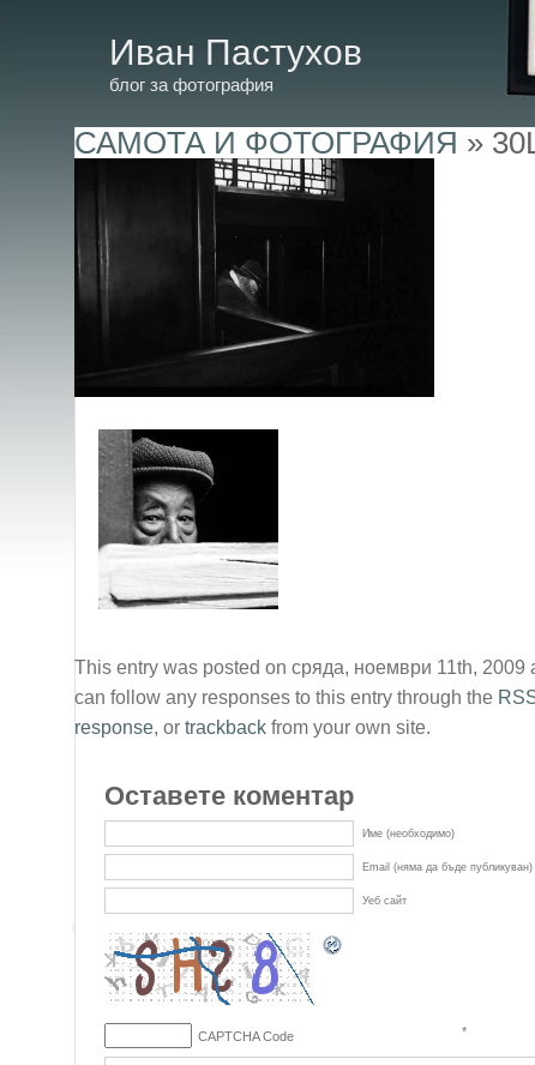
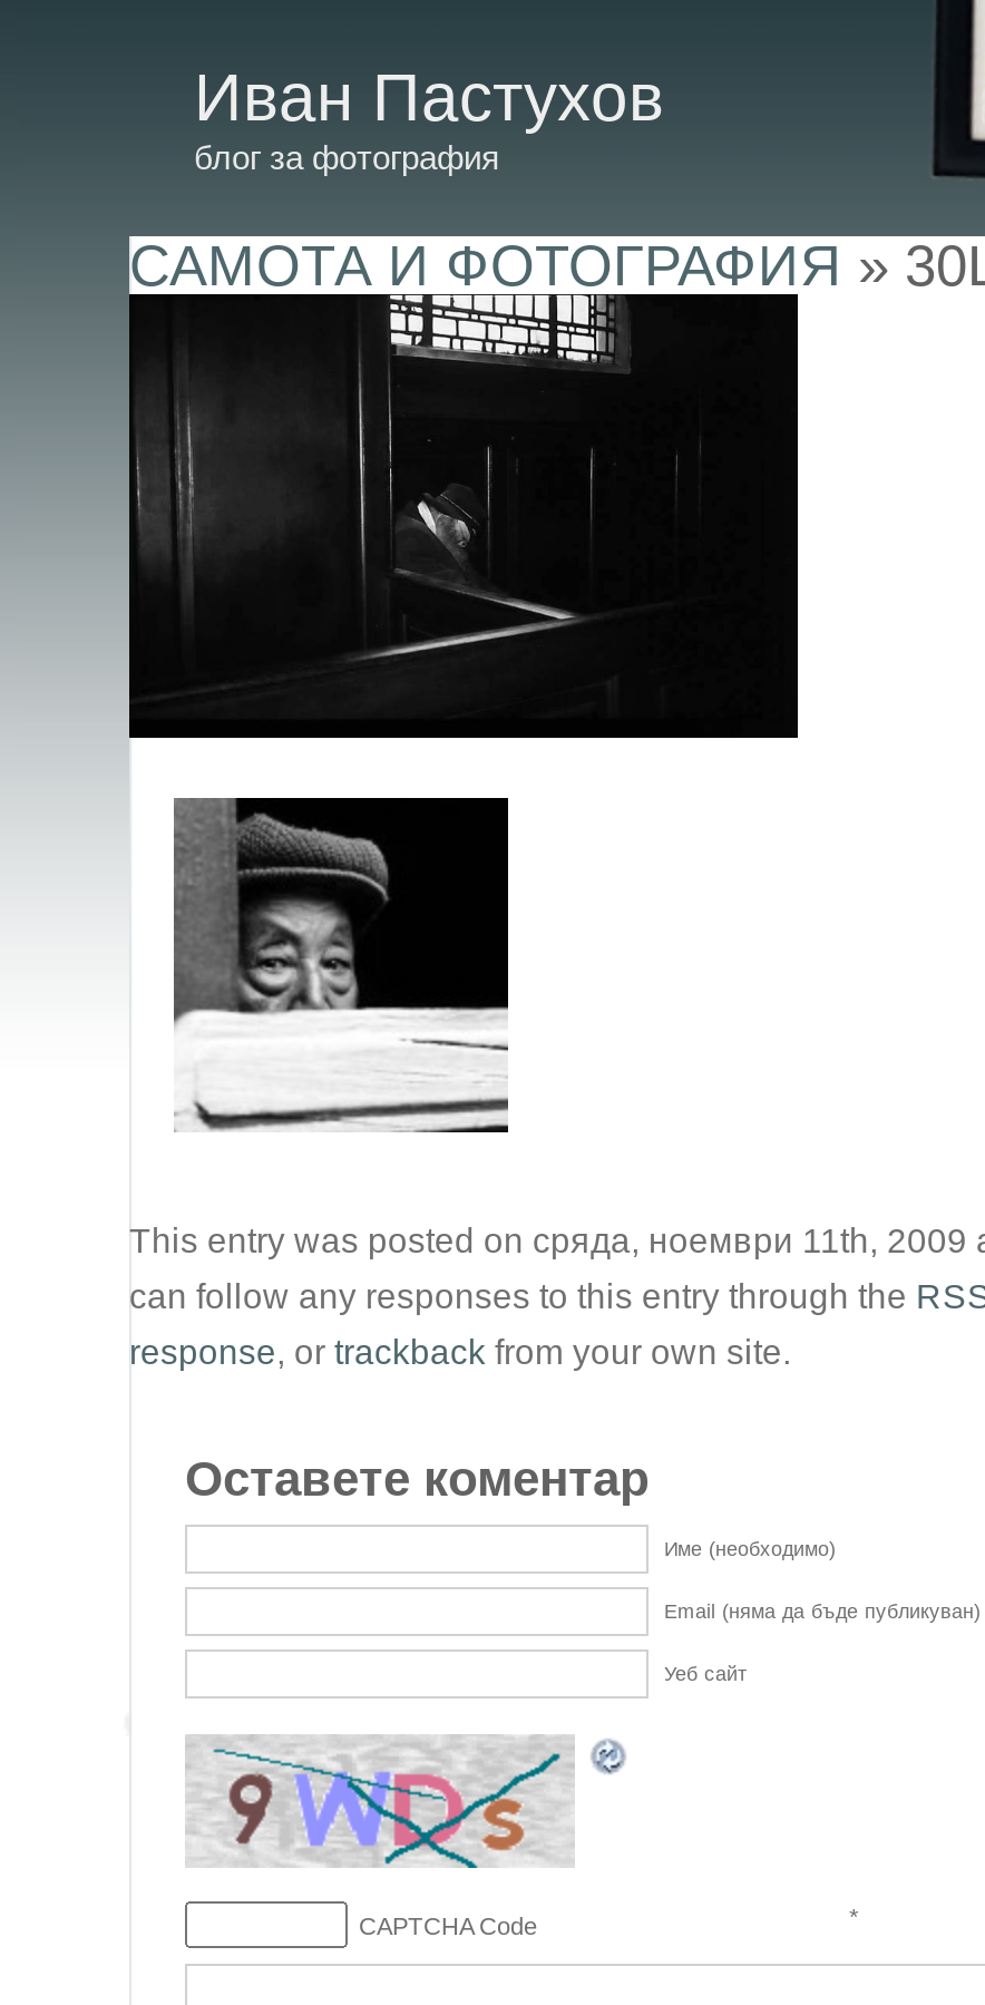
[106,933,313,1006] [image] -> [185,1736,575,1870] [image]

